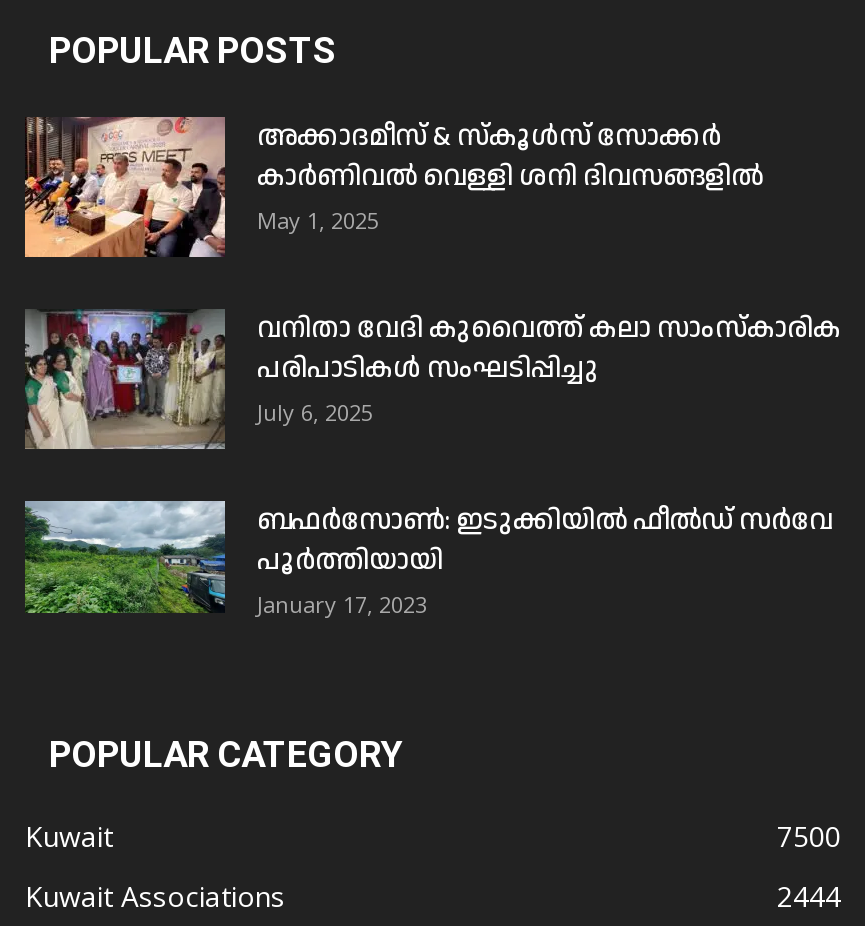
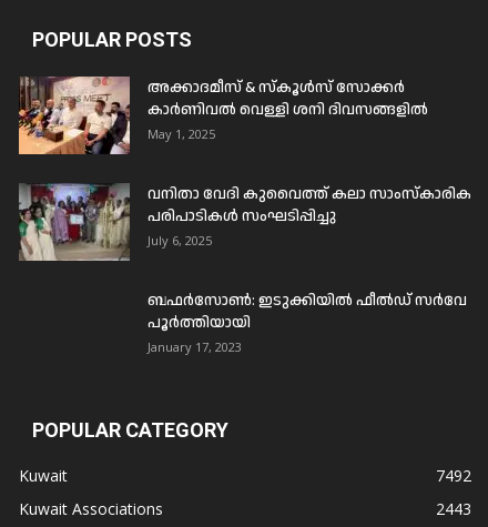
[23,498,227,616] [image] -> none
[777,816,841,854] 7500 -> [436,465,471,486] 7492
[777,876,841,914] 2444 -> [436,498,471,519] 2443

